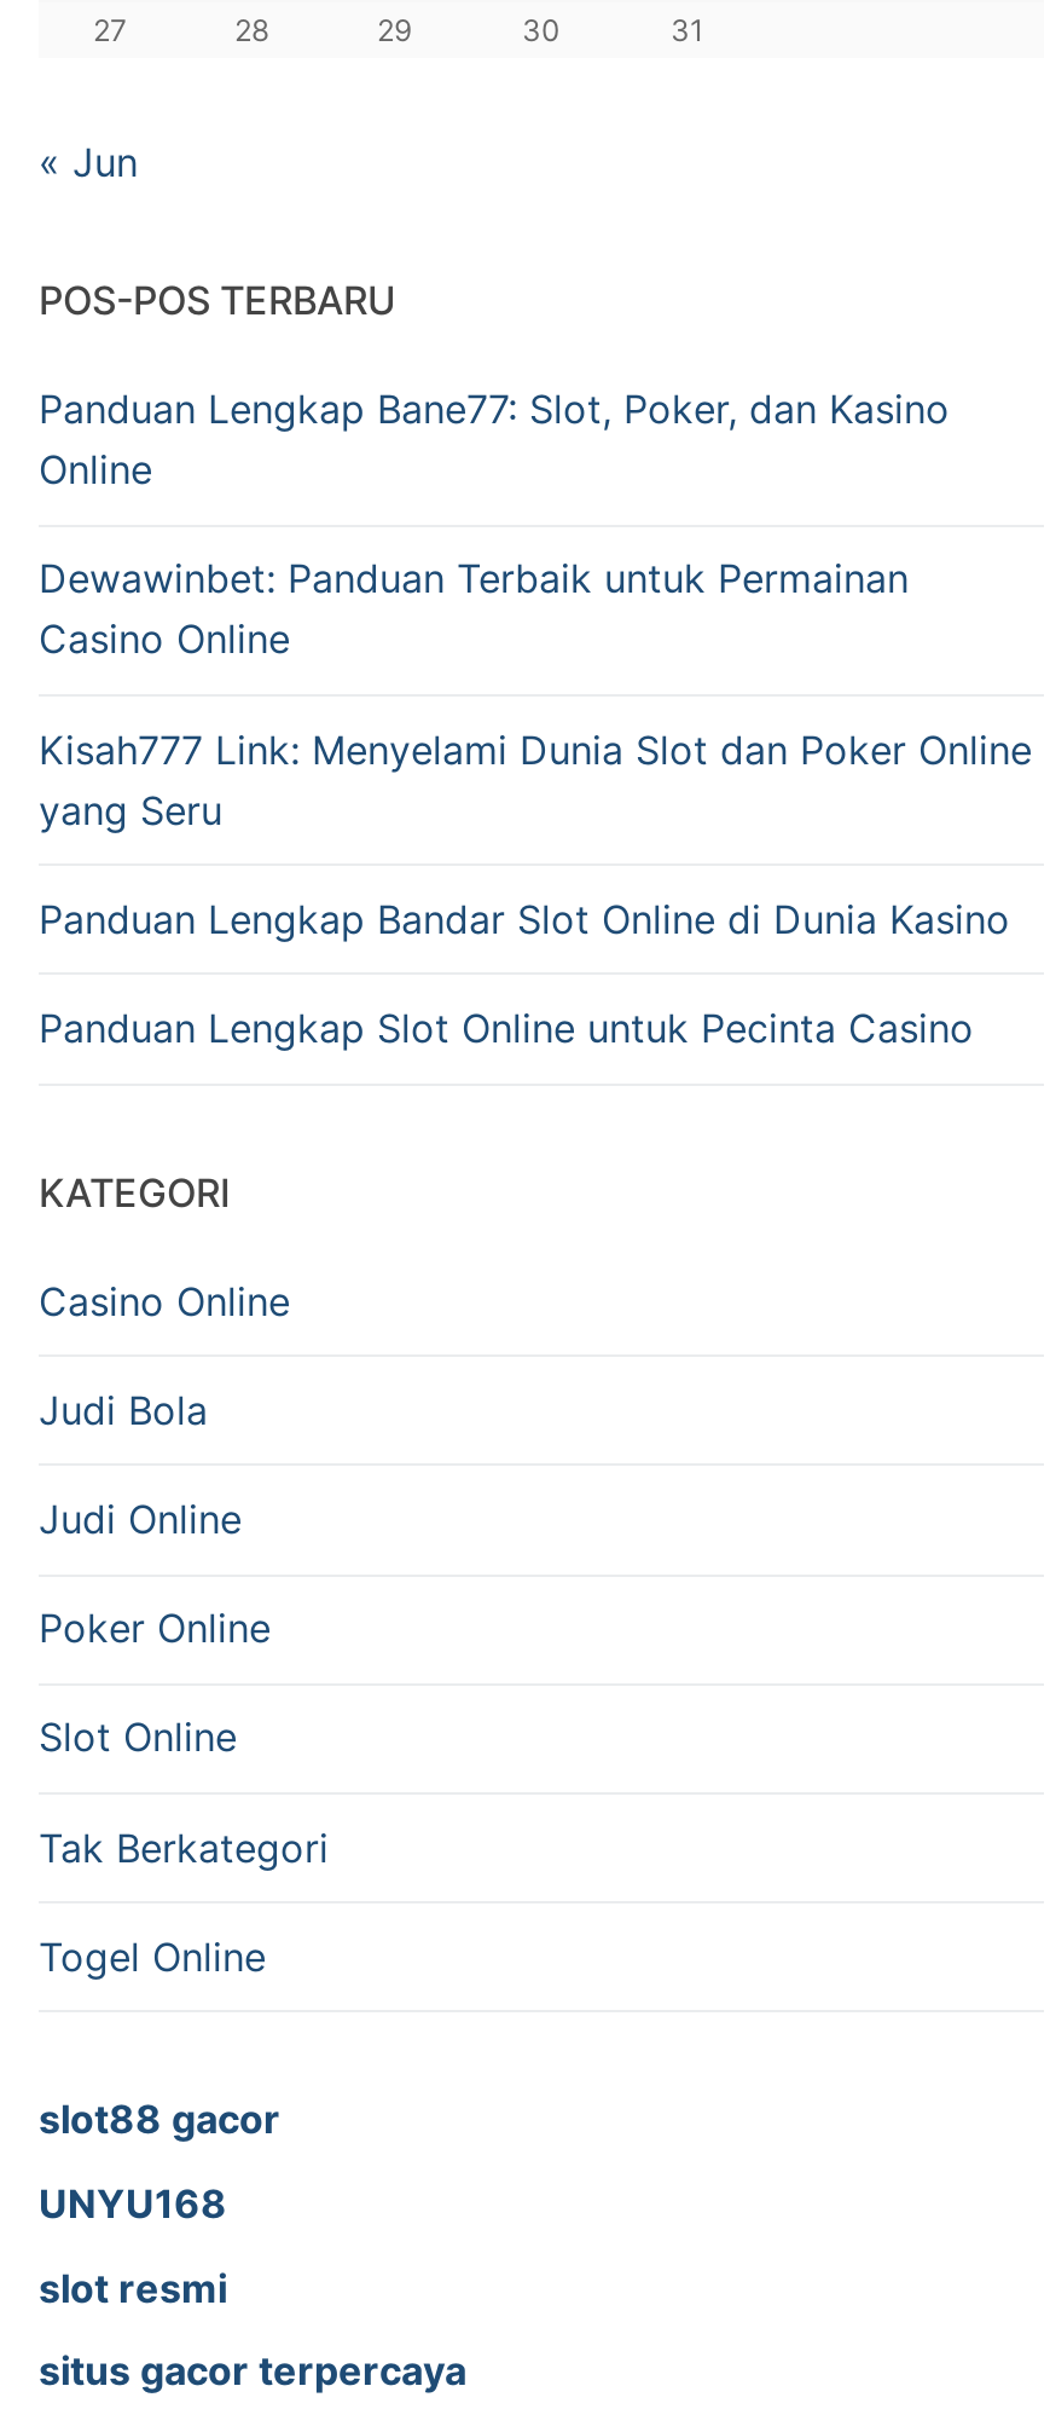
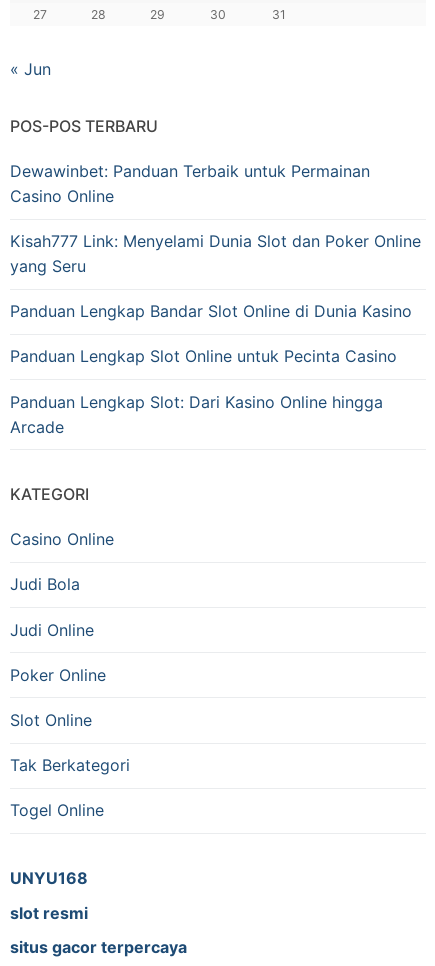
[39,386,950,494] Panduan Lengkap Bane77: Slot, Poker, dan Kasino | Online -> none
moved [39,555,1032,1053] -> [10,161,421,366]: Dewawinbet: Panduan Terbaik untuk Permainan | Casino Online | Kisah777 Link: Menyelami Dunia Slot dan Poker Online | yang Seru | Panduan Lengkap Bandar Slot Online di Dunia Kasino | Panduan Lengkap Slot Online untuk Pecinta Casino
none -> [10,392,383,437] Panduan Lengkap Slot: Dari Kasino Online hingga | Arcade
[39,2096,280,2144] slot88 gacor -> none

